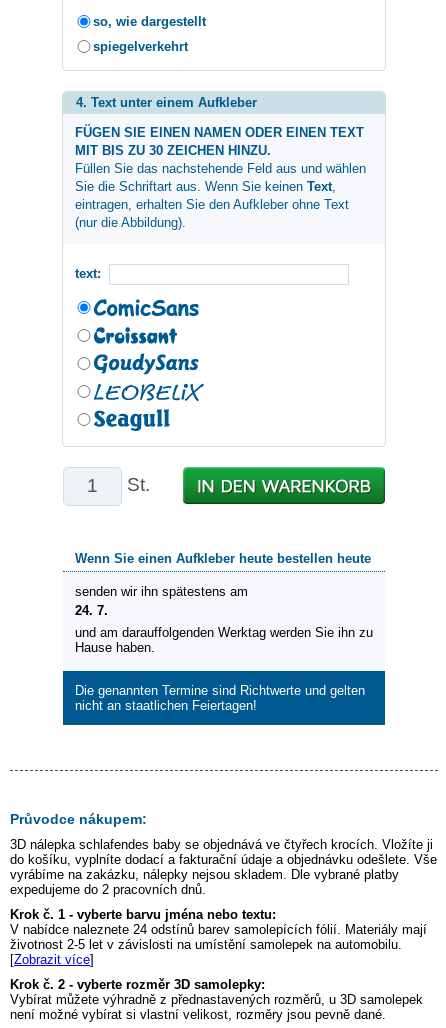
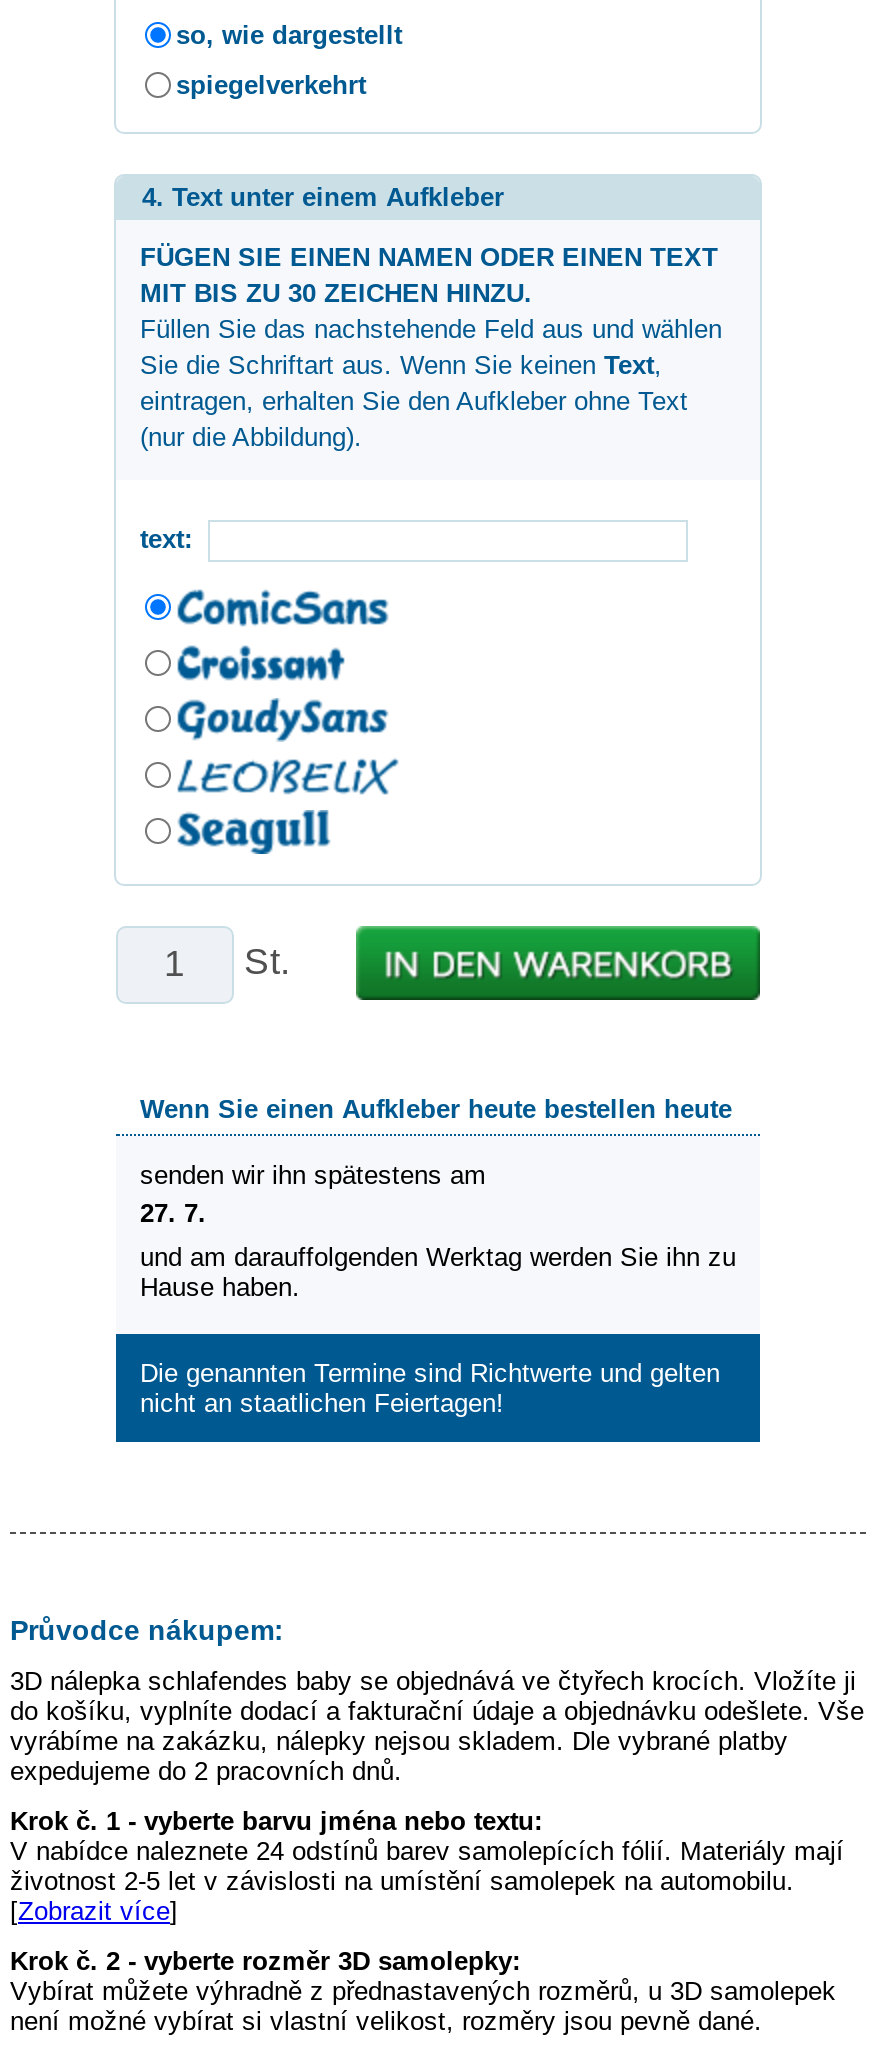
[75,603,108,618] 24. 7. -> [140,1199,206,1229] 27. 7.

